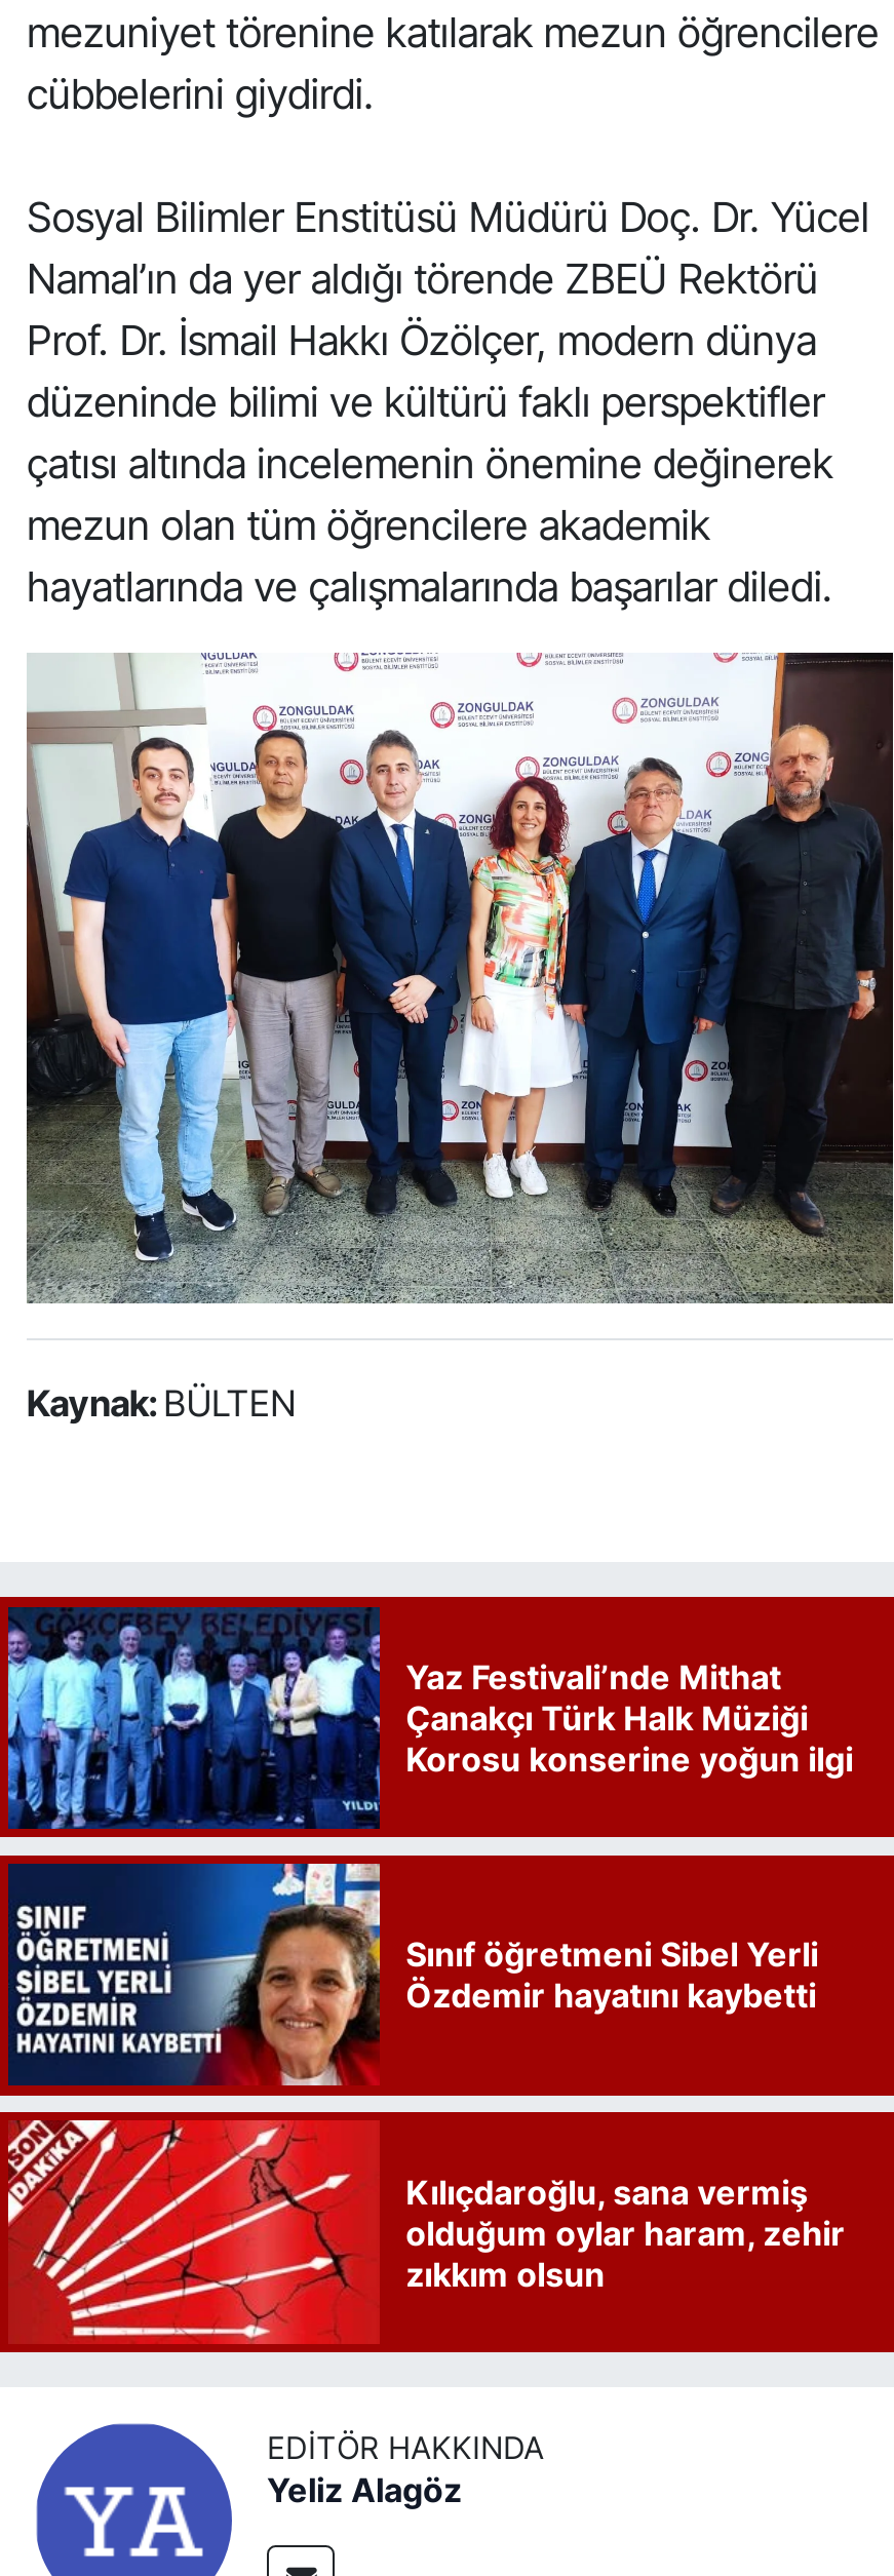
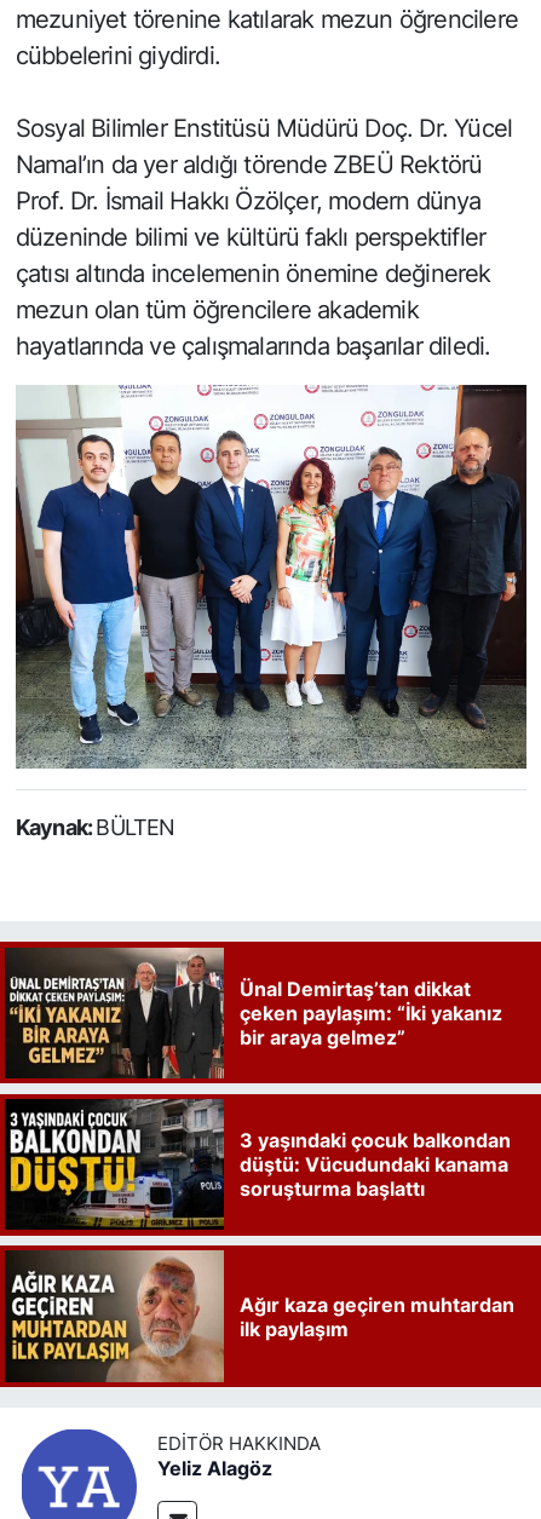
[6,1605,853,1831] [image] | Yaz Festivali’nde Mithat | Çanakçı Türk Halk Müziği | Korosu konserine yoğun ilgi -> [4,947,502,1080] [image] | Ünal Demirtaş’tan dikkat | çeken paylaşım: “İki yakanız | bir araya gelmez”
[8,1862,818,2087] [image] | Sınıf öğretmeni Sibel Yerli | Özdemir hayatını kaybetti -> [5,1098,510,1231] [image] | 3 yaşındaki çocuk balkondan | düştü: Vücudundaki kanama | soruşturma başlattı
[6,2118,845,2344] [image] | Kılıçdaroğlu, sana vermiş | olduğum oylar haram, zehir | zıkkım olsun -> [4,1249,514,1383] [image] | Ağır kaza geçiren muhtardan | ilk paylaşım

